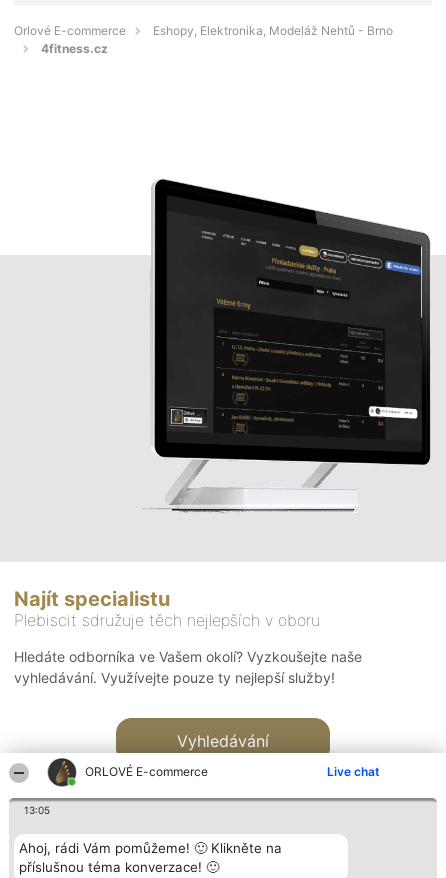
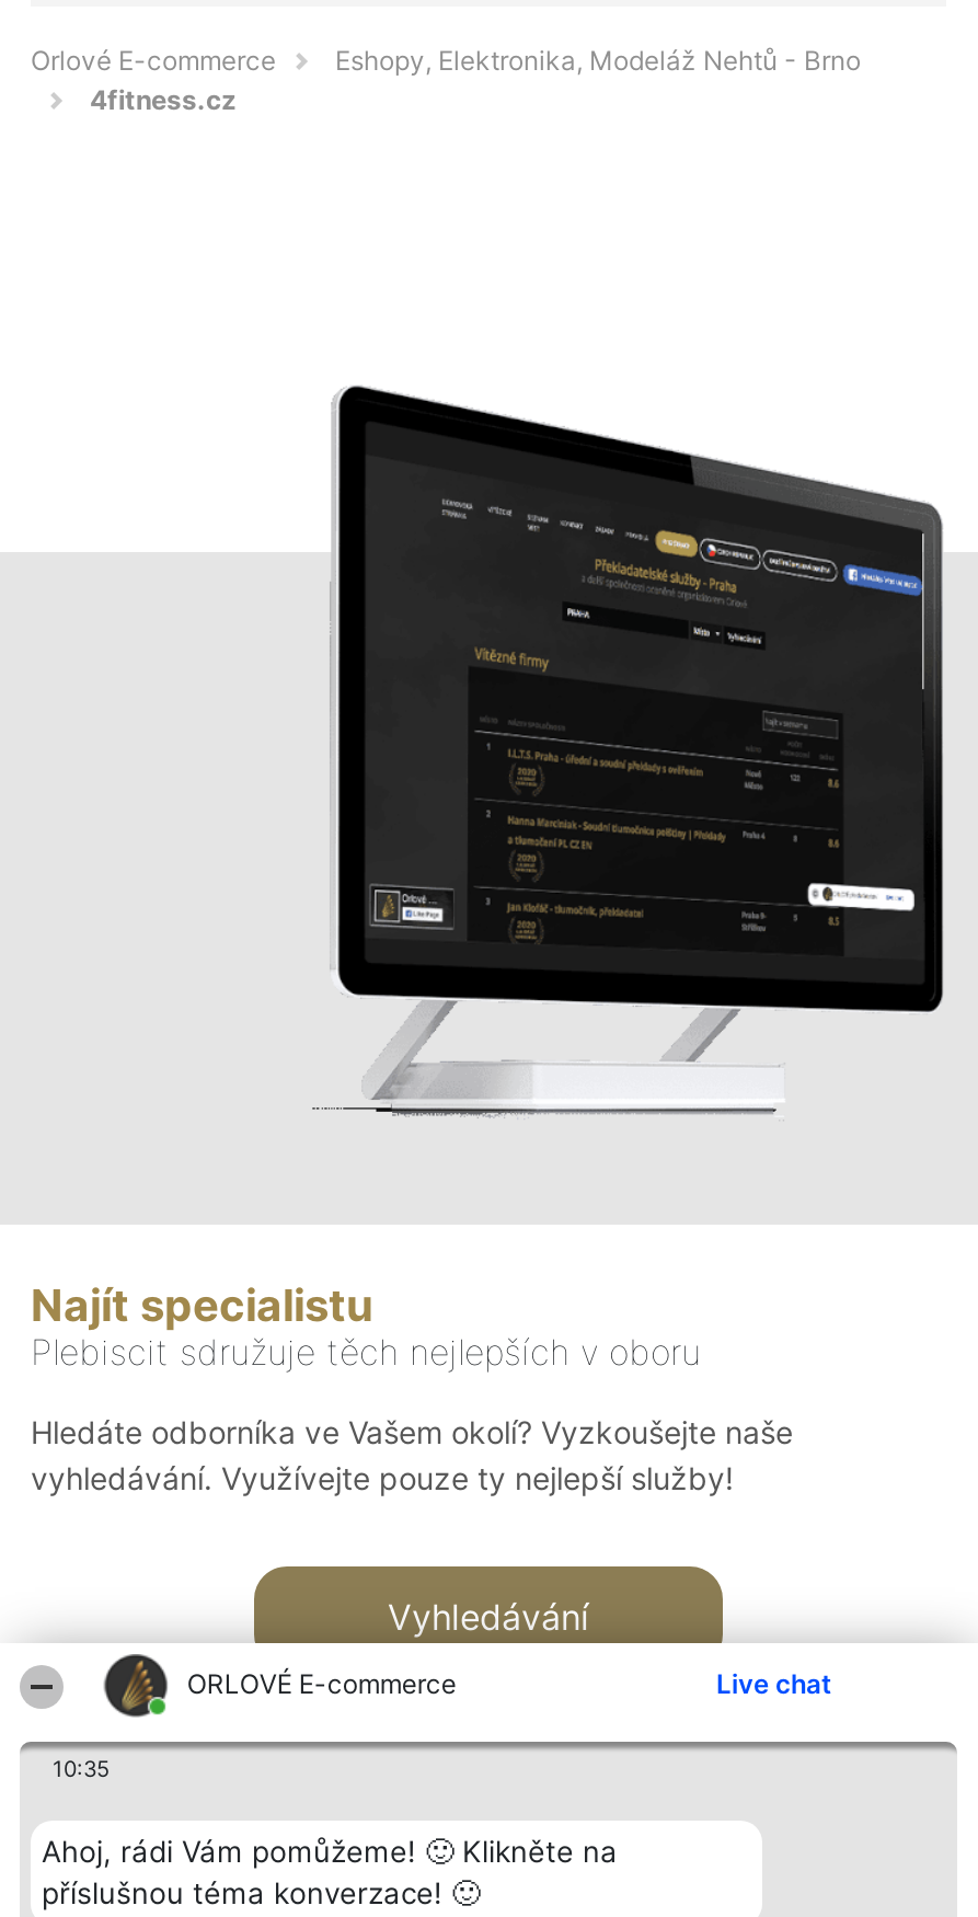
[24,804,50,816] 13:05 -> [53,1755,110,1781] 10:35

